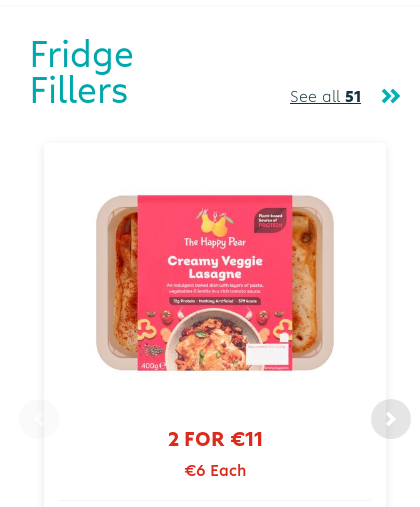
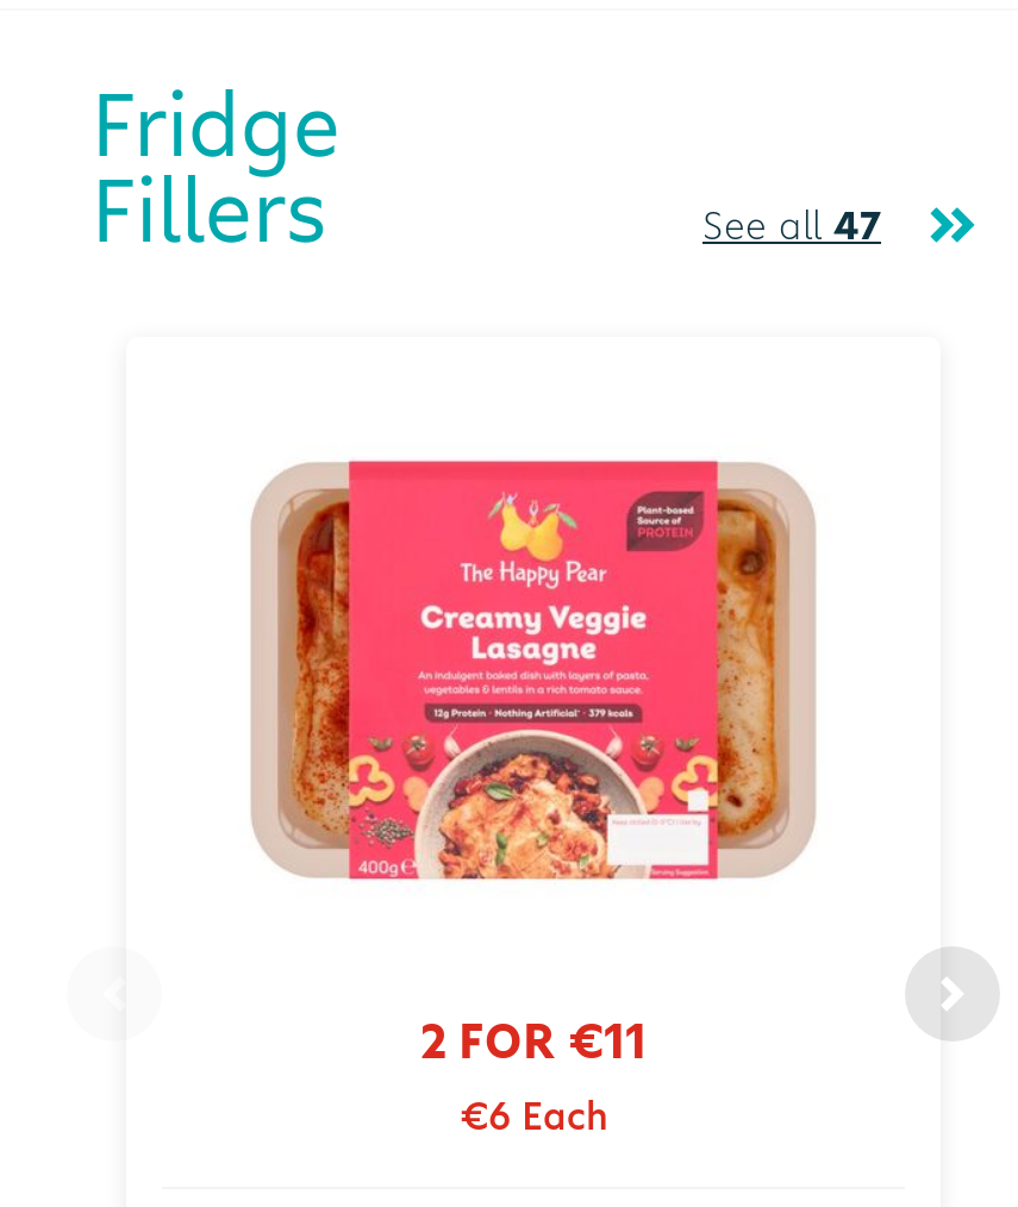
[290,85,361,107] See all 51 -> [702,199,881,252] See all 47

